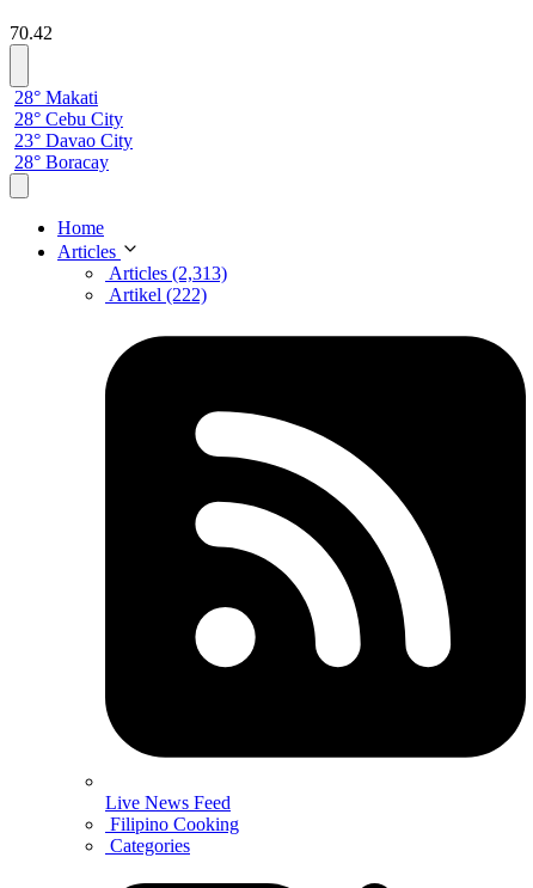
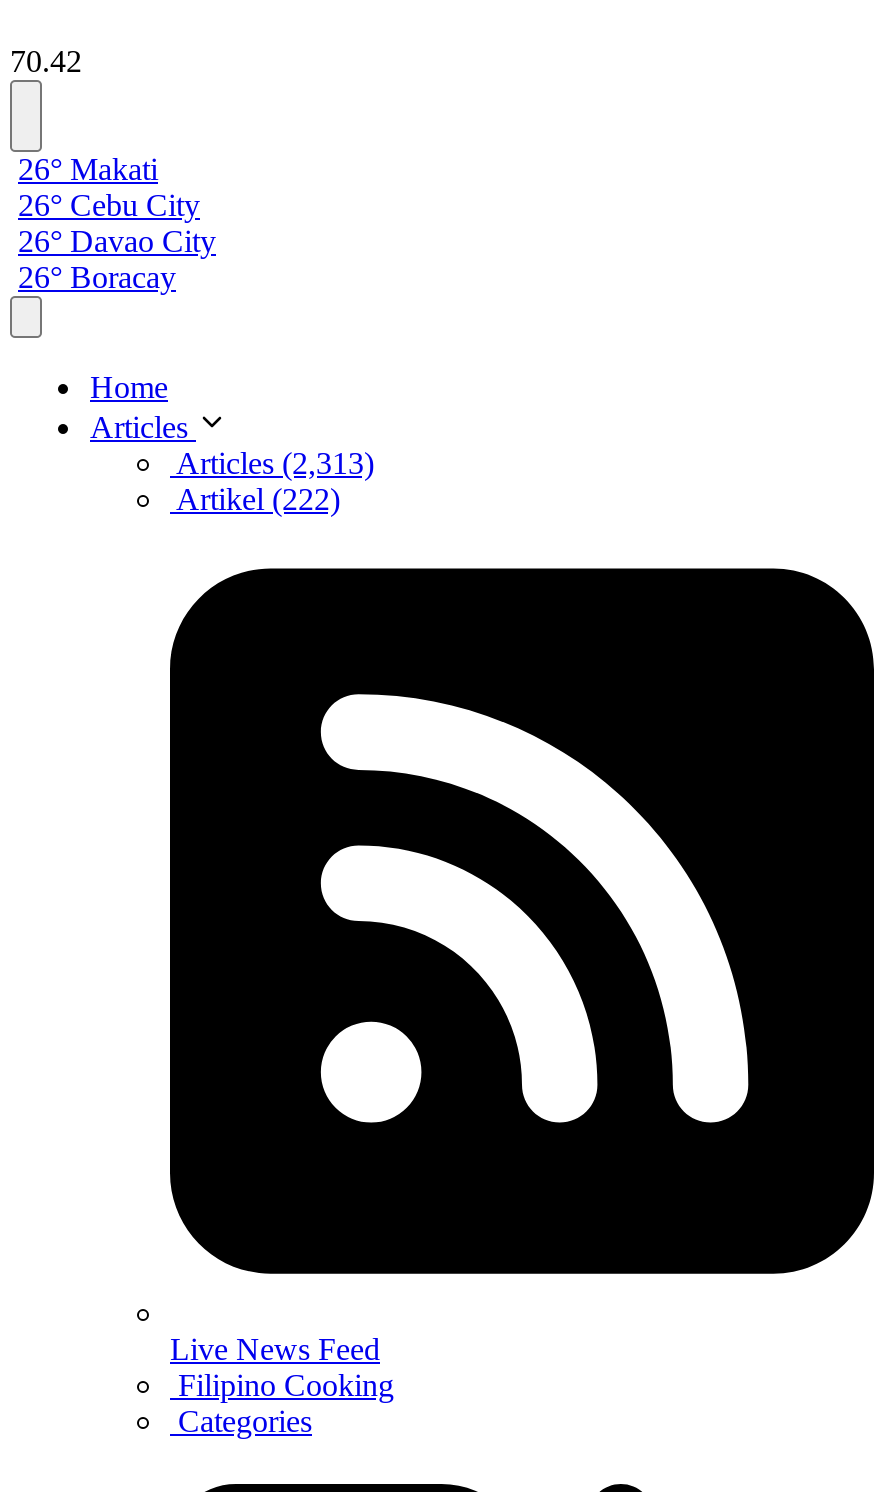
[14,88,98,108] 28° Makati -> [18,153,158,187] 26° Makati
[14,109,123,130] 28° Cebu City -> [18,189,200,223] 26° Cebu City
[14,131,133,151] 23° Davao City -> [18,225,216,259] 26° Davao City
[14,152,109,173] 28° Boracay -> [18,261,176,295] 26° Boracay

